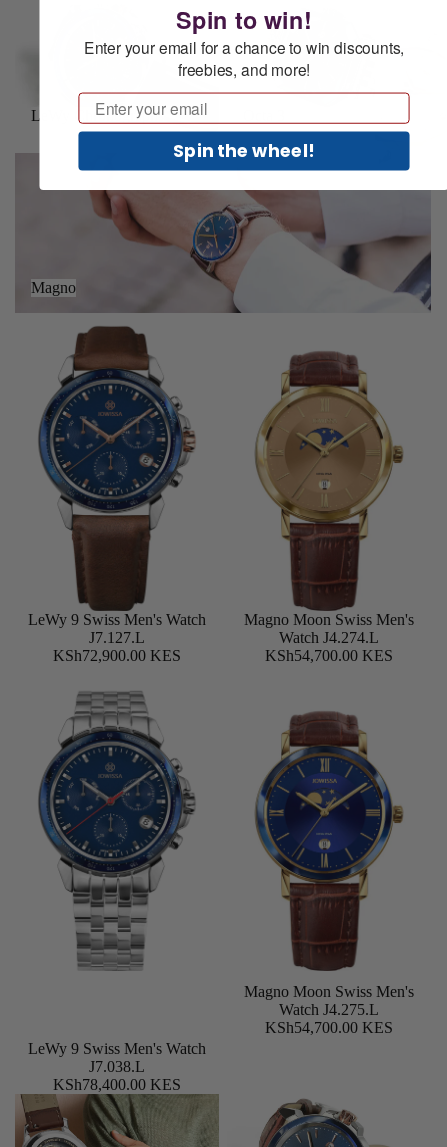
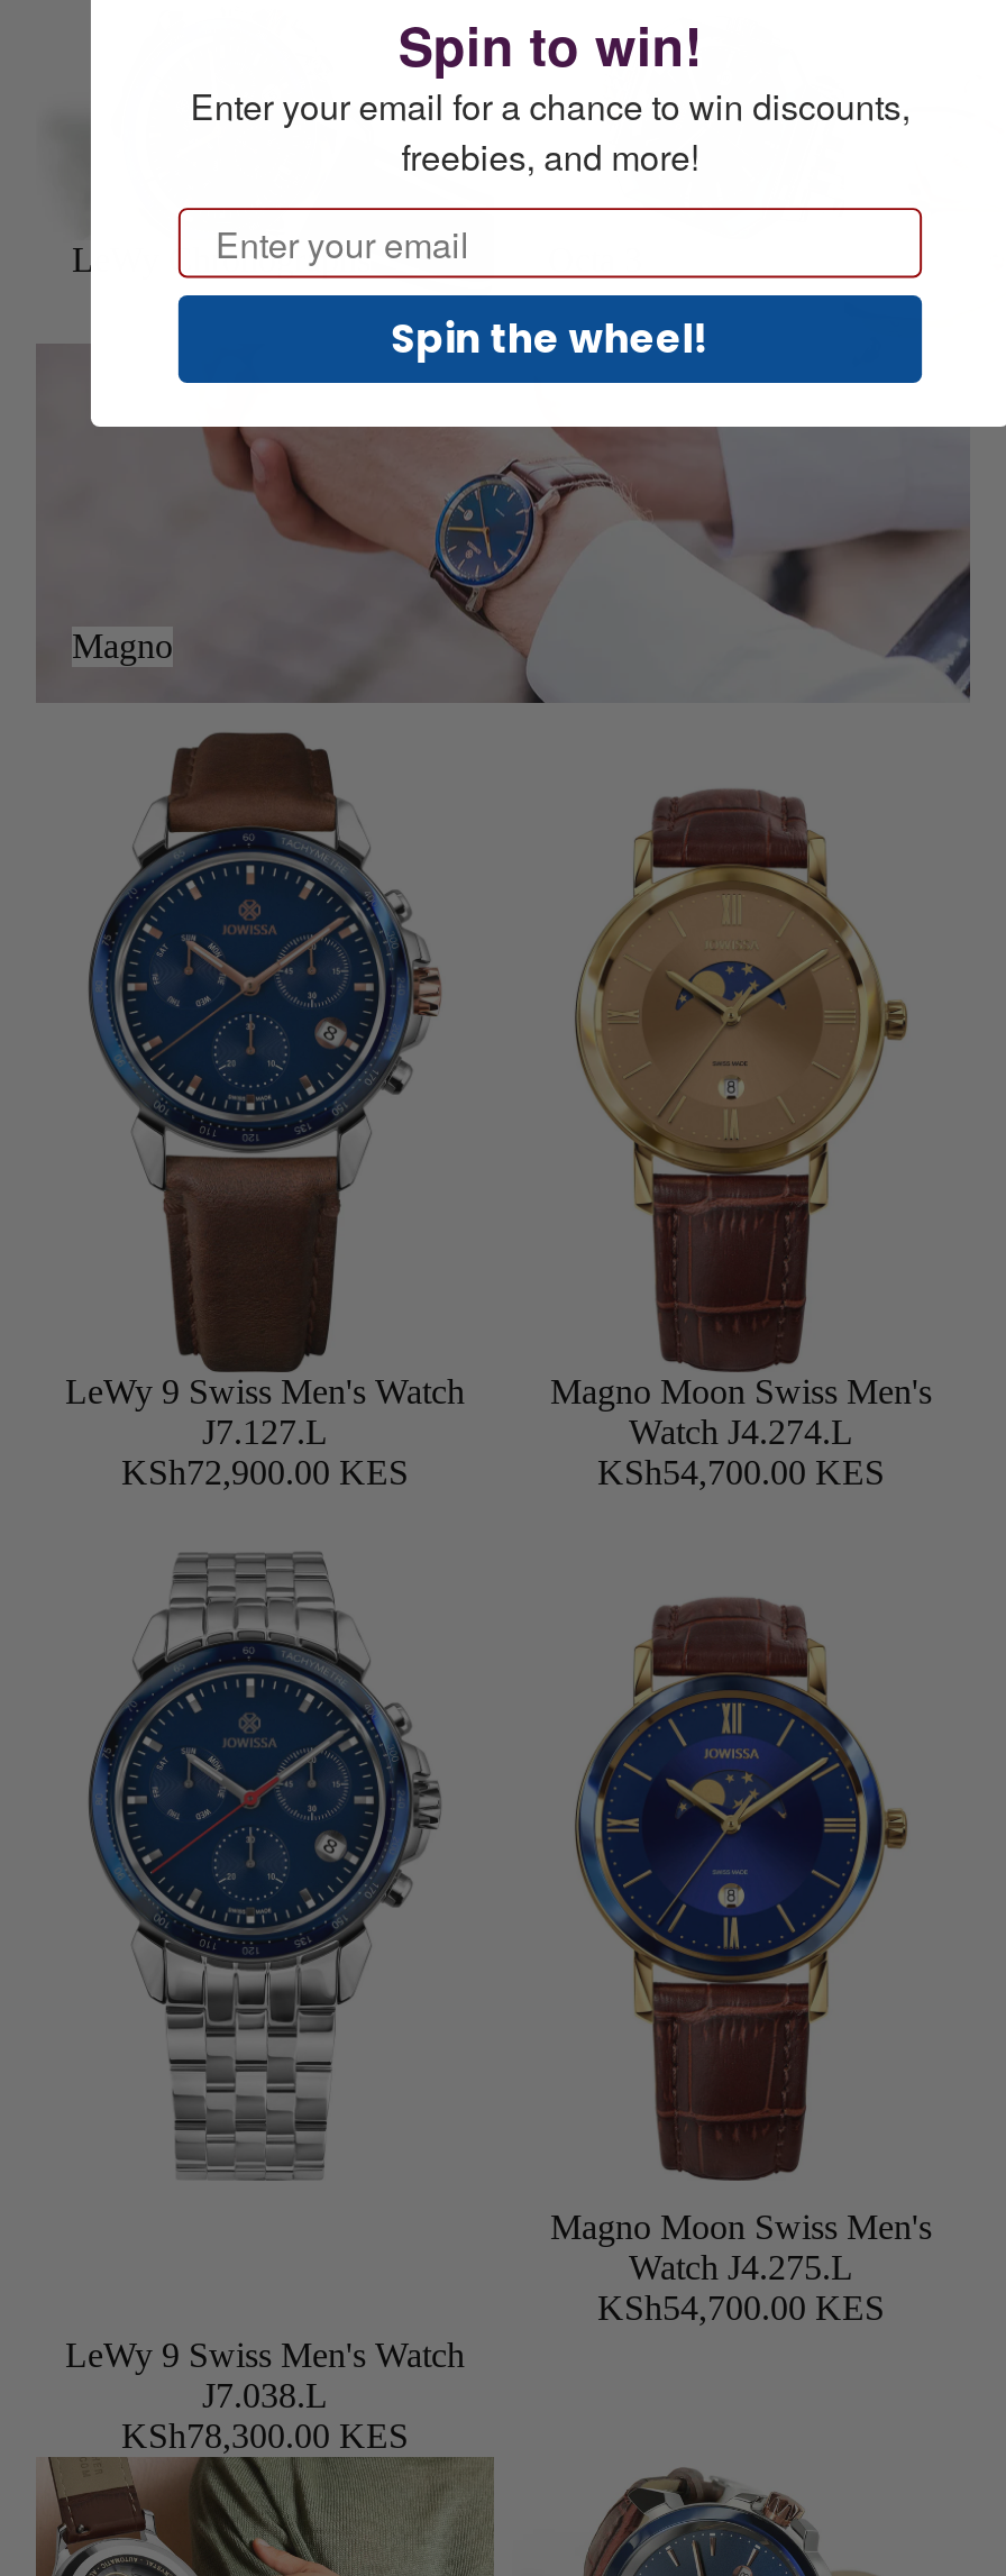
[53,1076,181,1093] KSh78,400.00 KES -> [121,2416,409,2454] KSh78,300.00 KES

